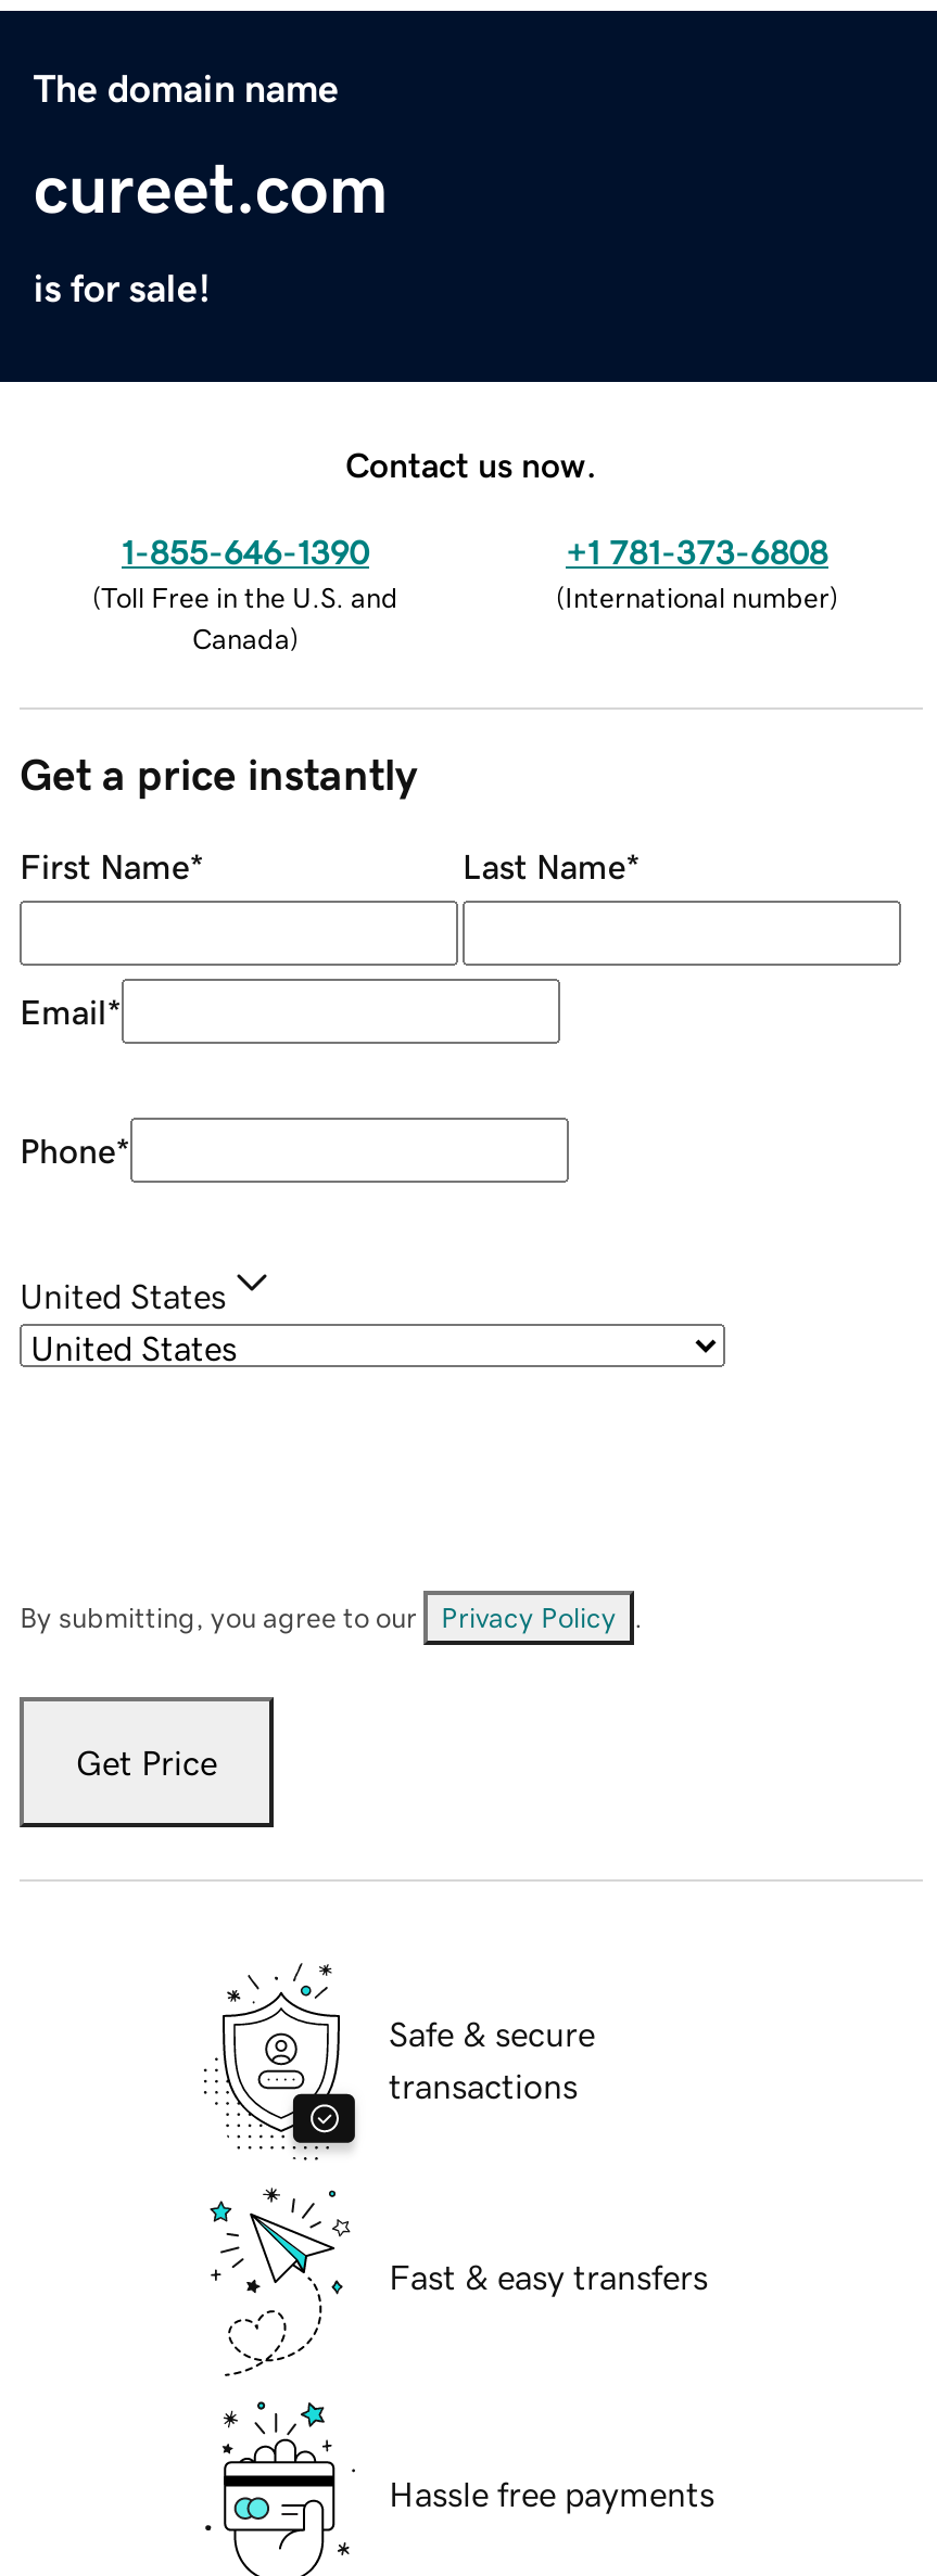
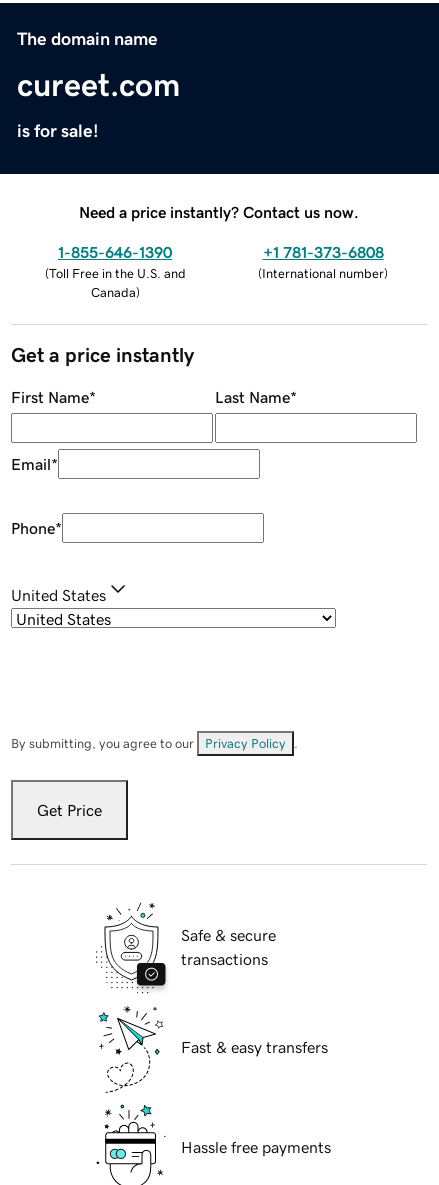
[345,446,597,481] Contact us now. -> [79,204,359,220] Need a price instantly? Contact us now.

